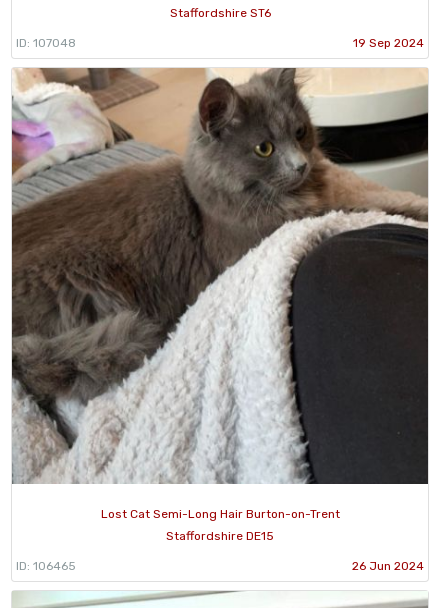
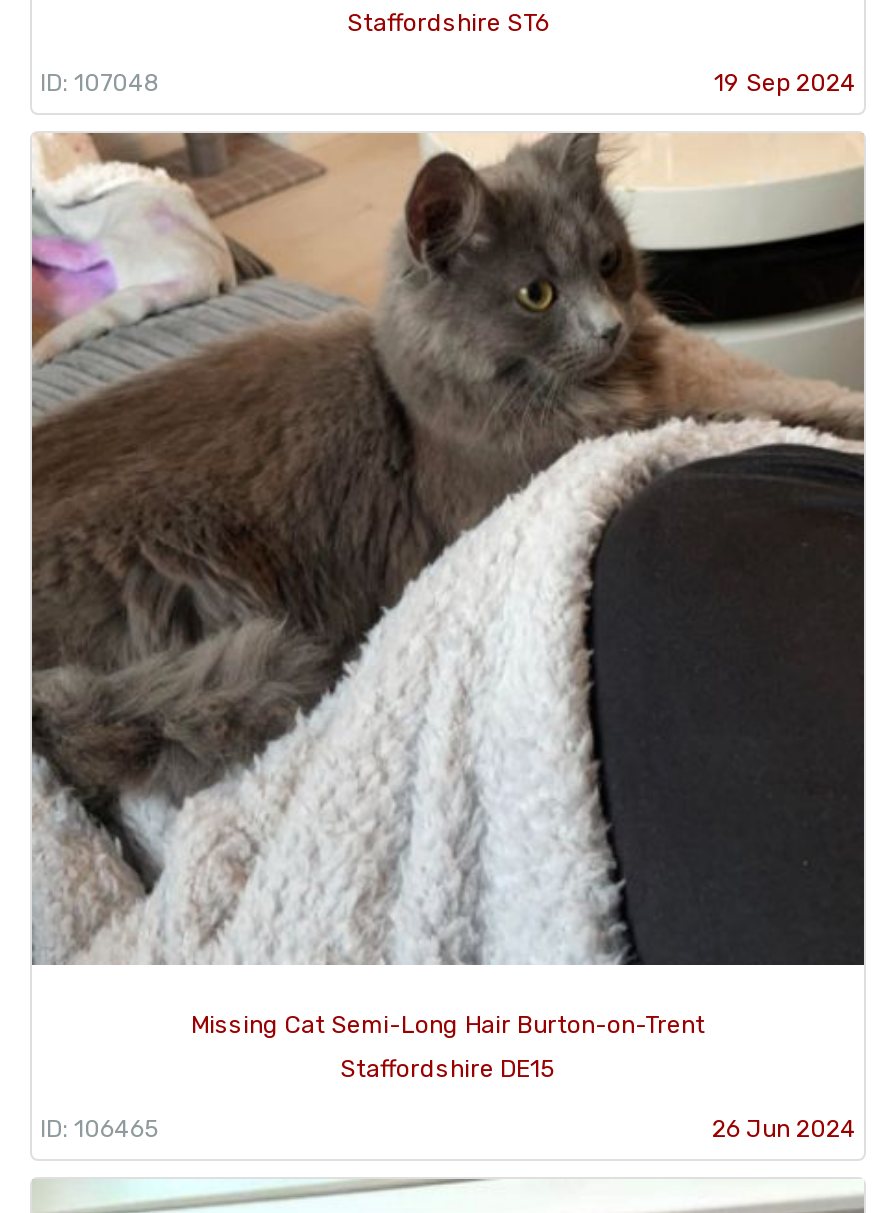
[100,507,339,521] Lost Cat Semi-Long Hair Burton-on-Trent -> [191,1010,705,1038] Missing Cat Semi-Long Hair Burton-on-Trent

